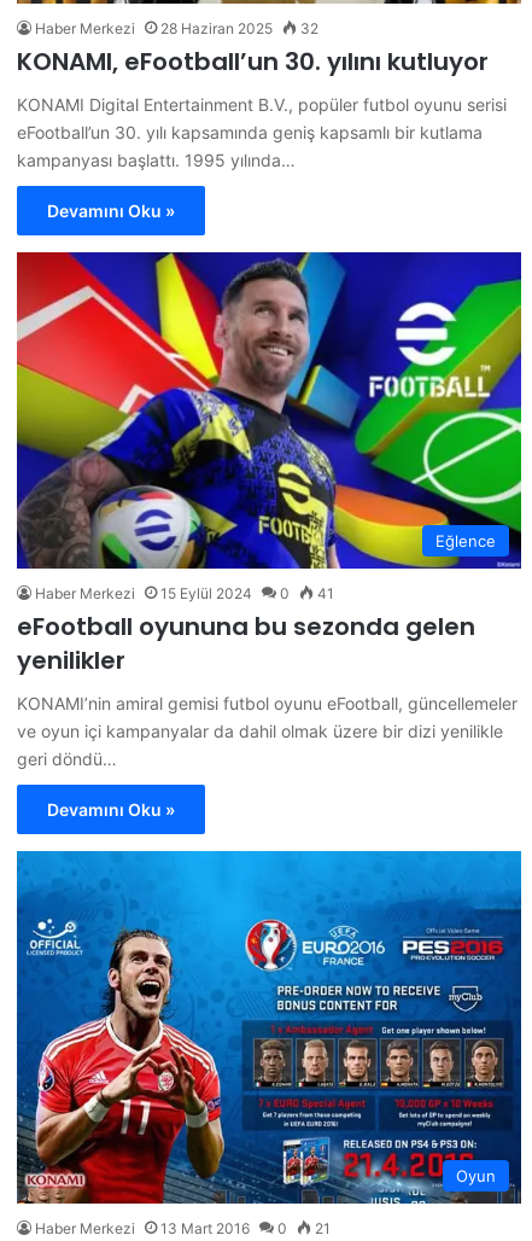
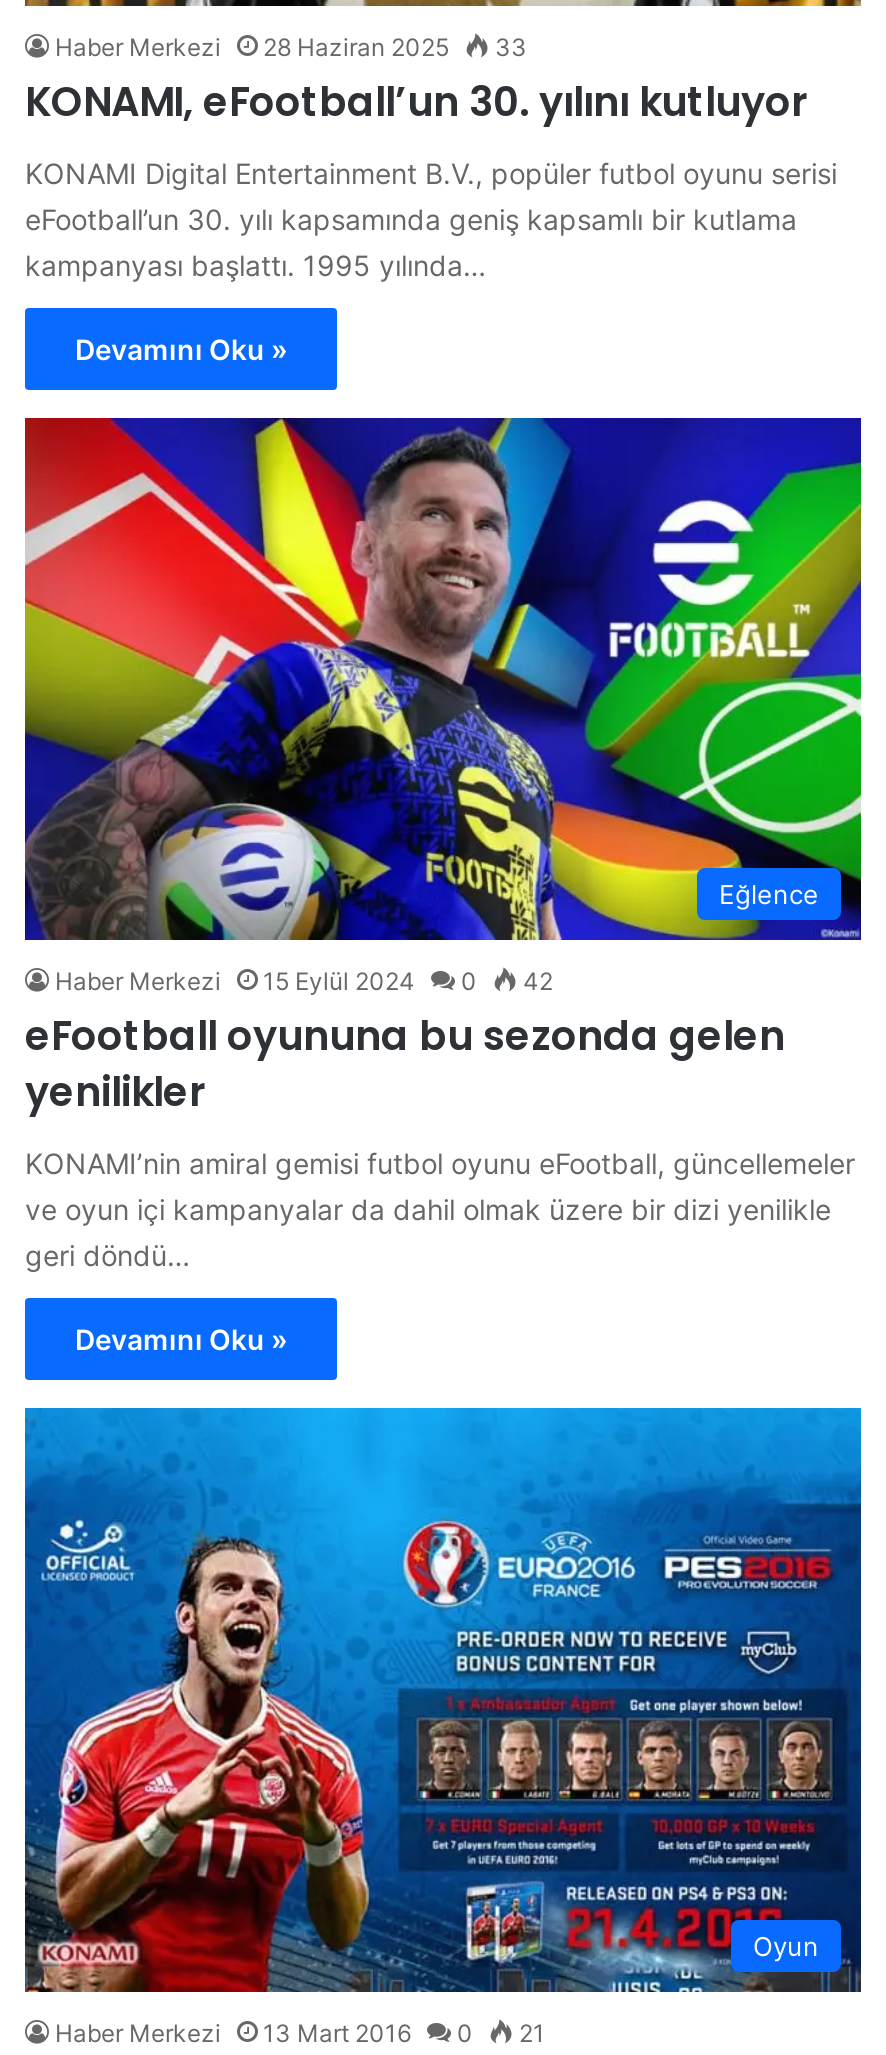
[35,19,318,38] Haber Merkezi 28 Haziran 2025 32 -> [55,32,527,62] Haber Merkezi 28 Haziran 2025 33
[35,584,334,602] Haber Merkezi 15 Eylül 2024 0 41 -> [55,967,553,997] Haber Merkezi 15 Eylül 2024 0 42

